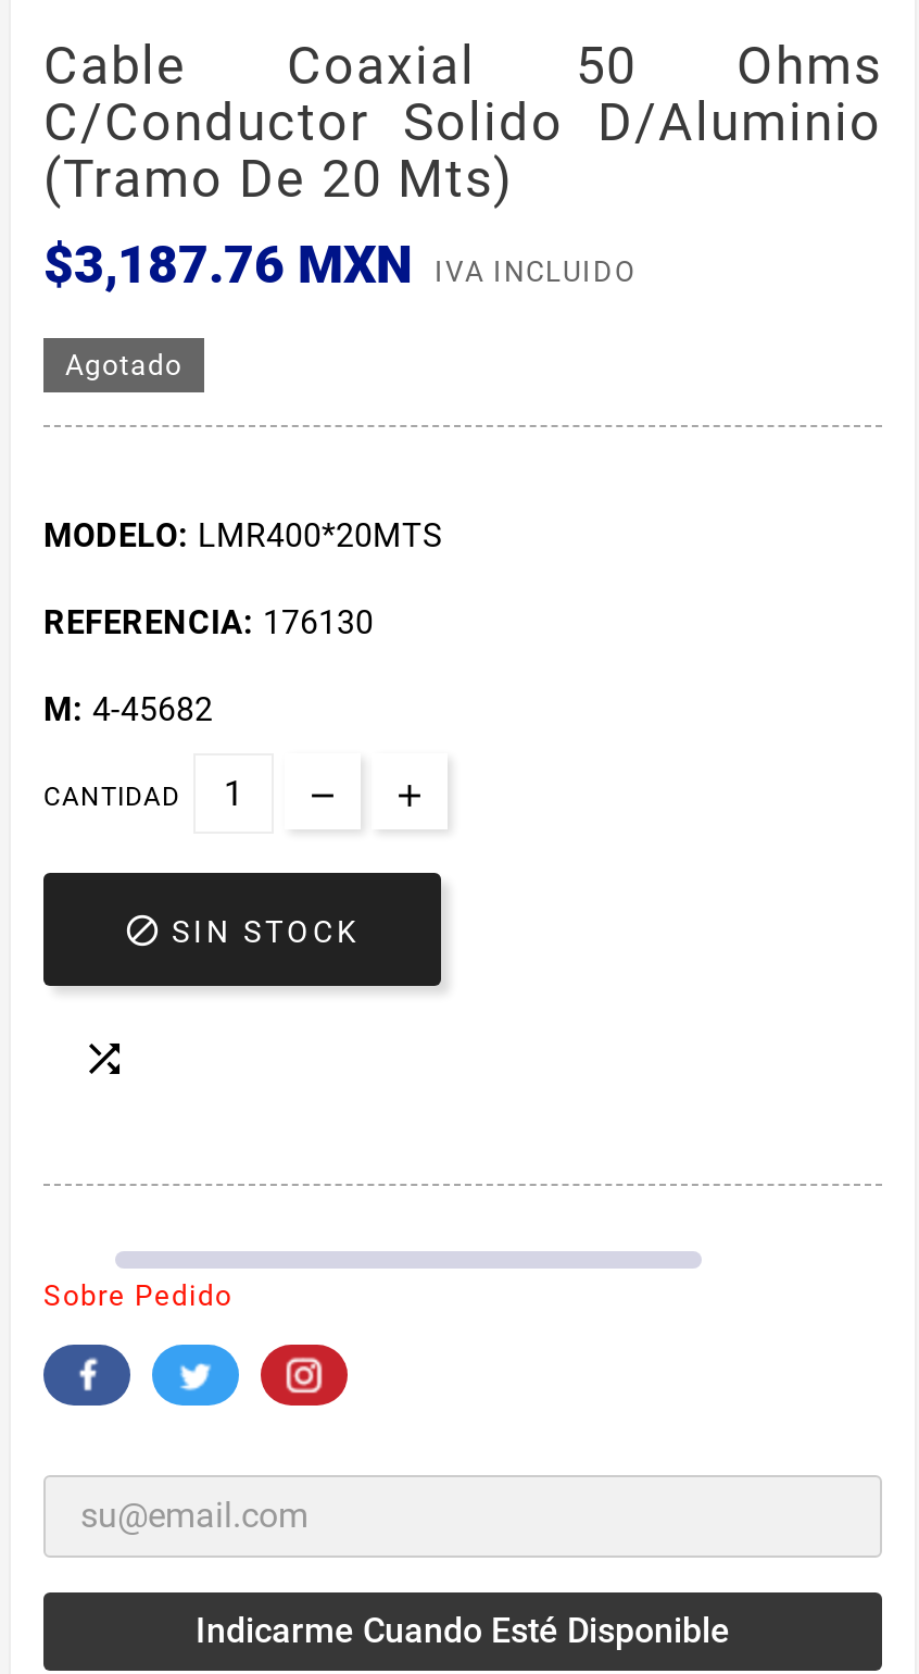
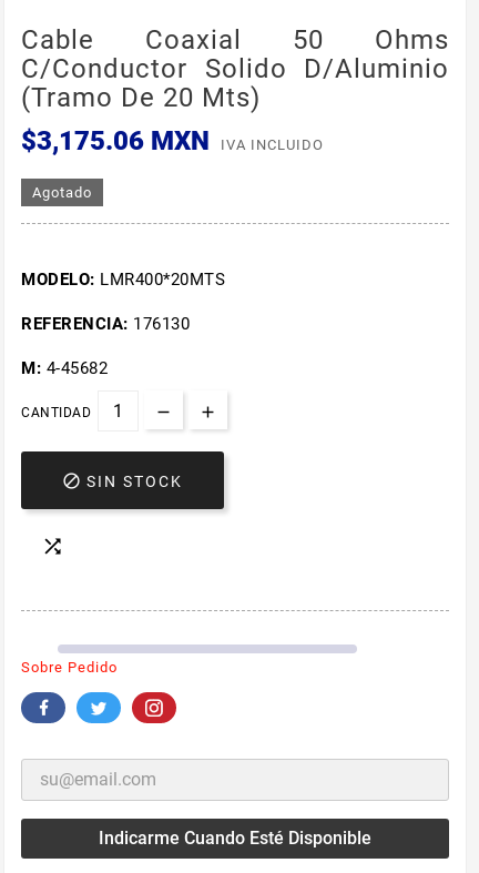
[43,234,637,295] $3,187.76 MXN IVA INCLUIDO -> [21,126,324,157] $3,175.06 MXN IVA INCLUIDO

